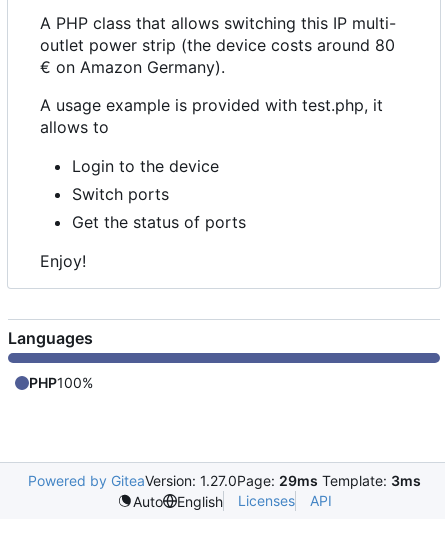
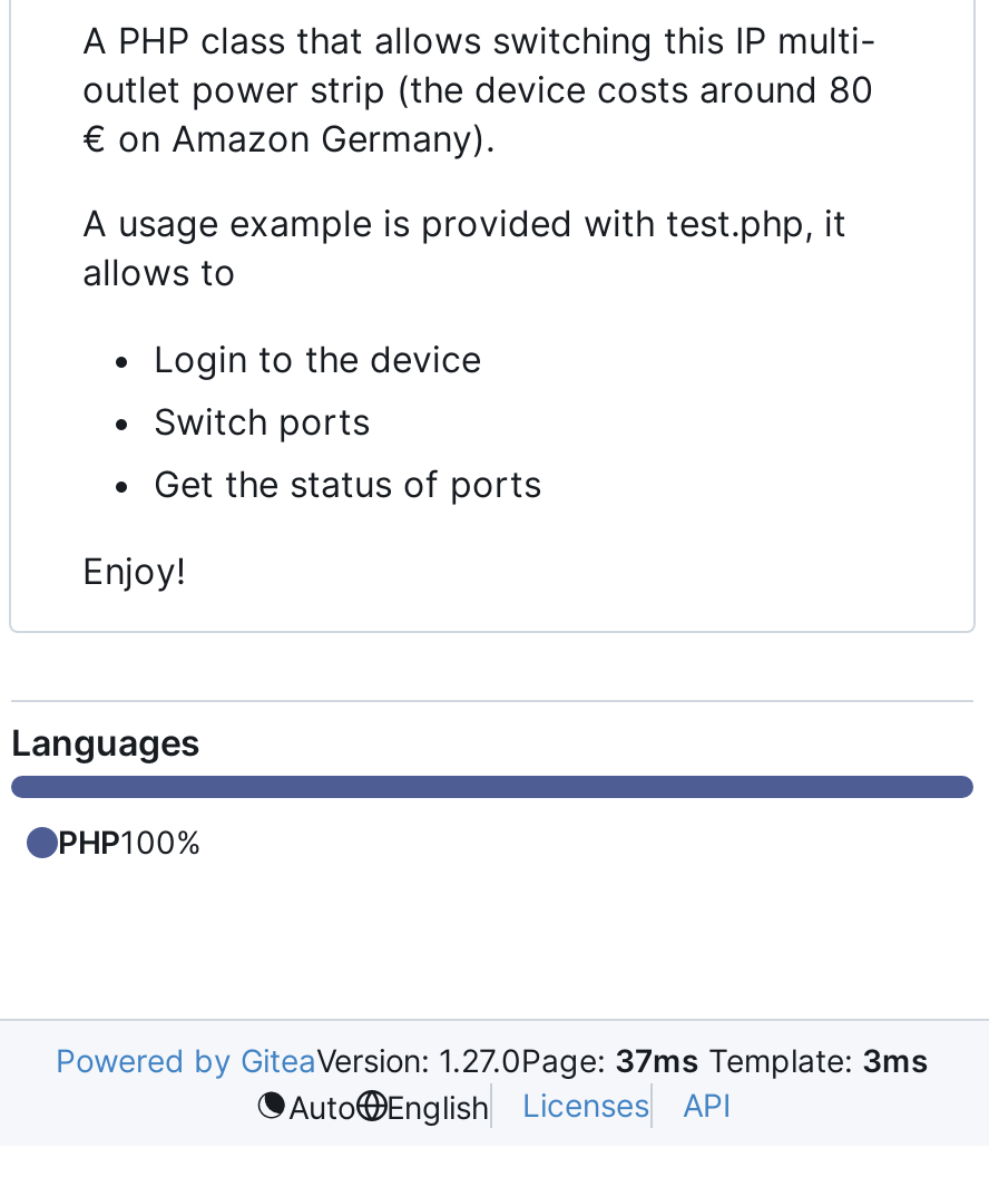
[27,472,420,489] Powered by GiteaVersion: 1.27.0Page: 29ms Template: 3ms -> [56,1042,929,1080] Powered by GiteaVersion: 1.27.0Page: 37ms Template: 3ms

